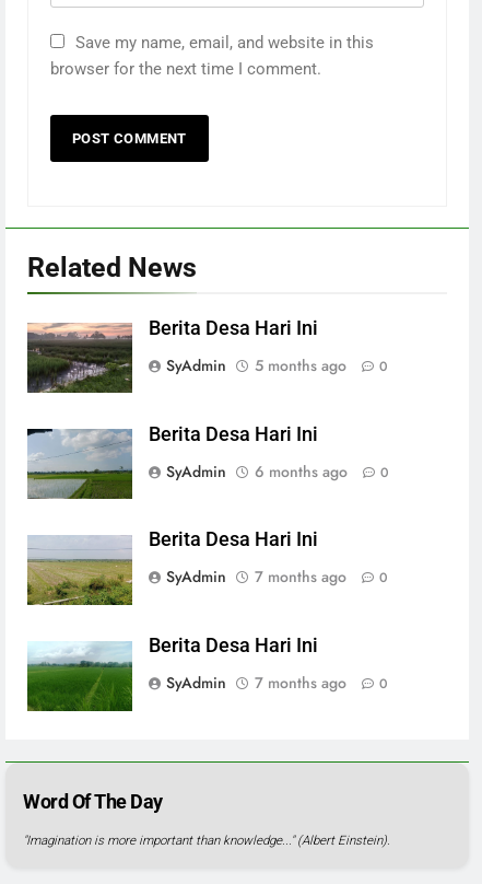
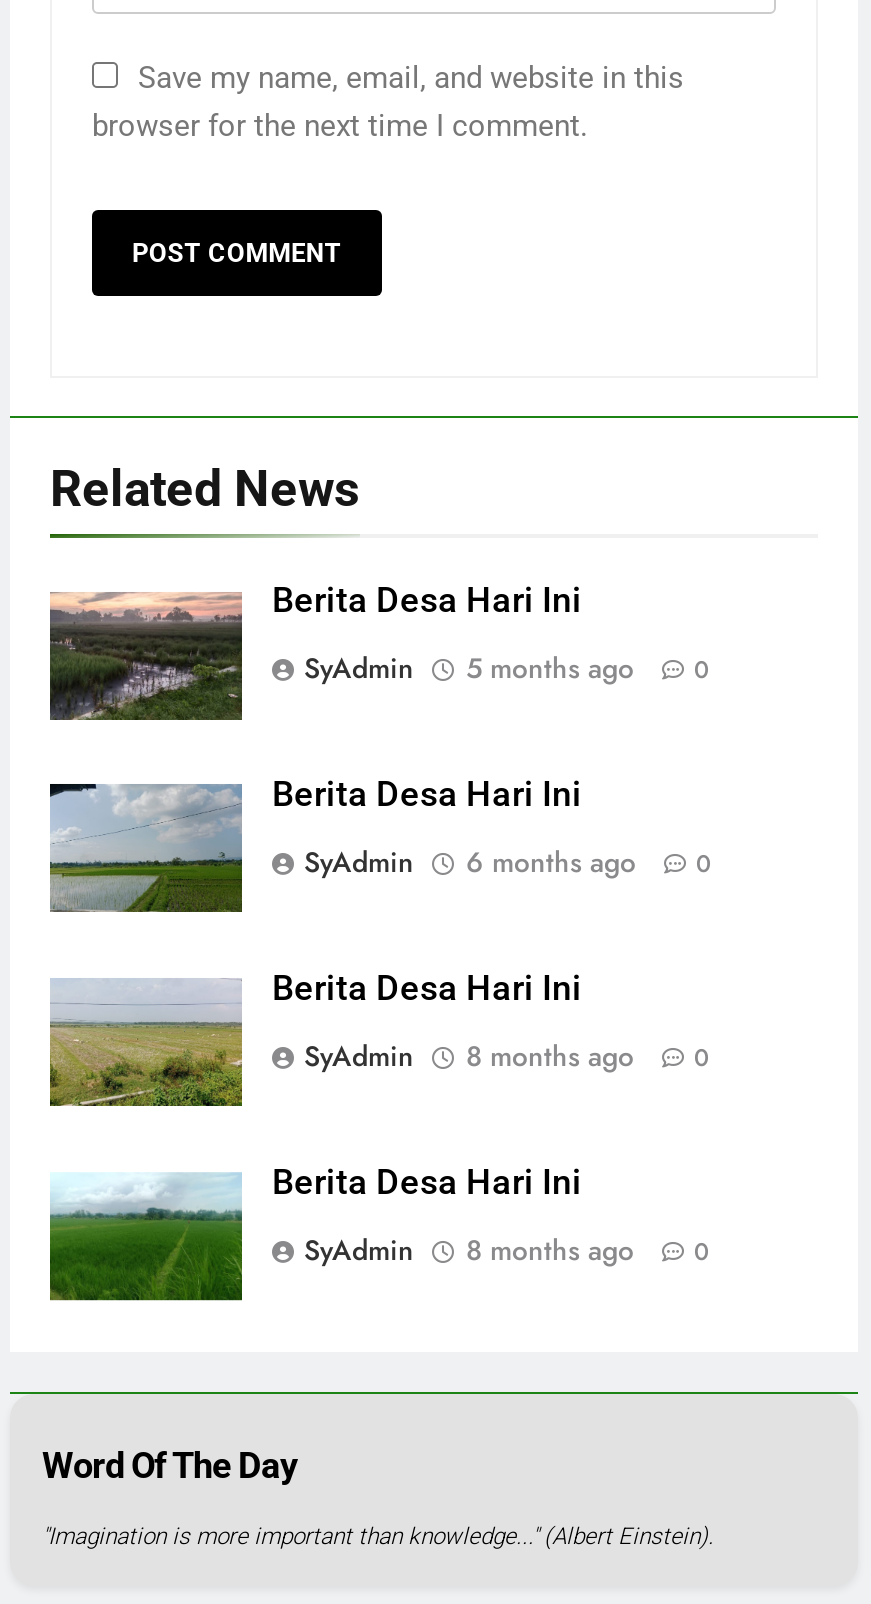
[166,566,388,588] SyAdmin 7 months ago 0 -> [304,1035,710,1075] SyAdmin 8 months ago 0
[166,672,388,694] SyAdmin 7 months ago 0 -> [304,1229,710,1269] SyAdmin 8 months ago 0

